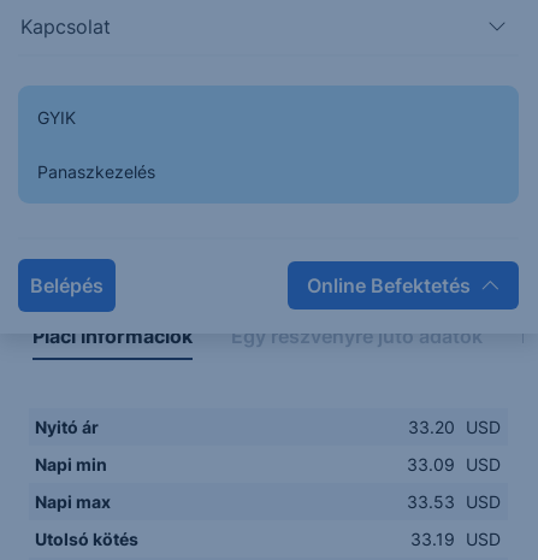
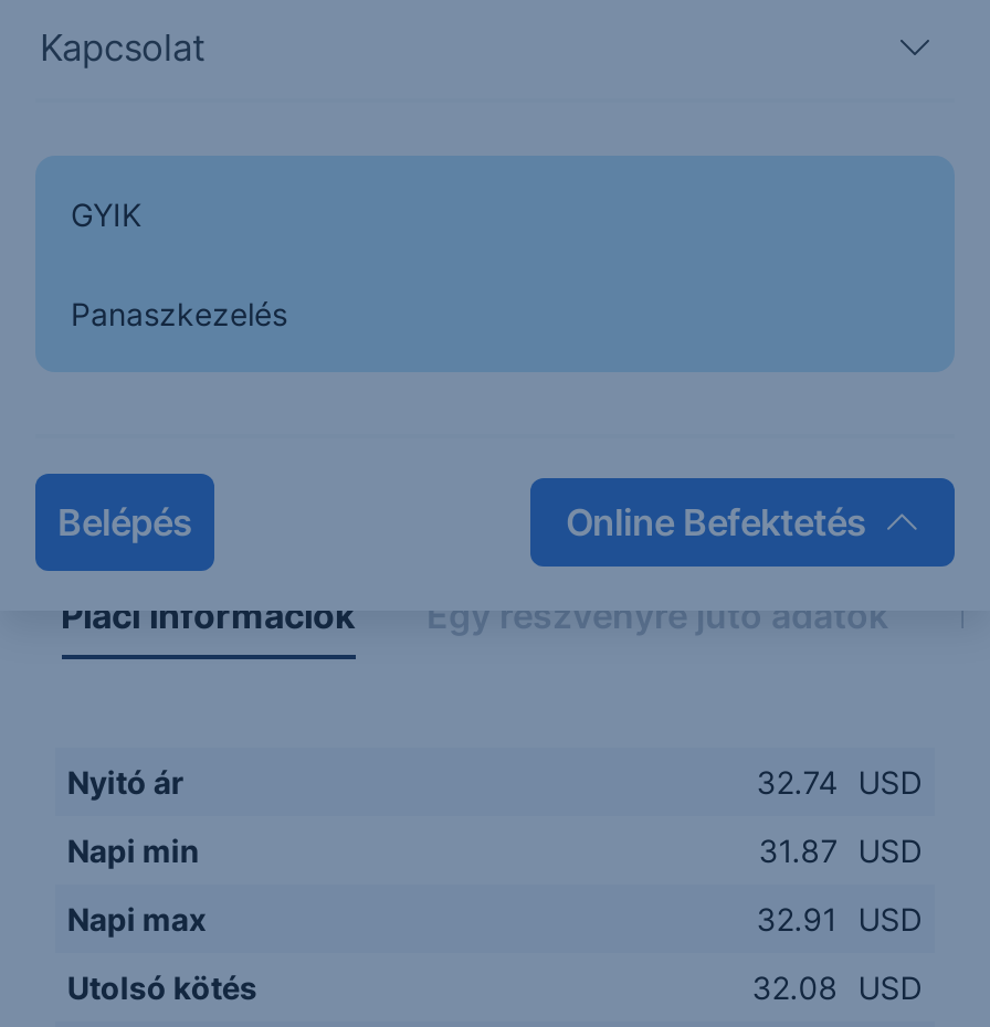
[408,416,501,437] 33.20 USD -> [756,762,922,800] 32.74 USD
[407,453,501,474] 33.09 USD -> [758,830,922,868] 31.87 USD
[407,491,501,511] 33.53 USD -> [756,899,922,936] 32.91 USD
[411,528,501,549] 33.19 USD -> [752,967,922,1005] 32.08 USD

